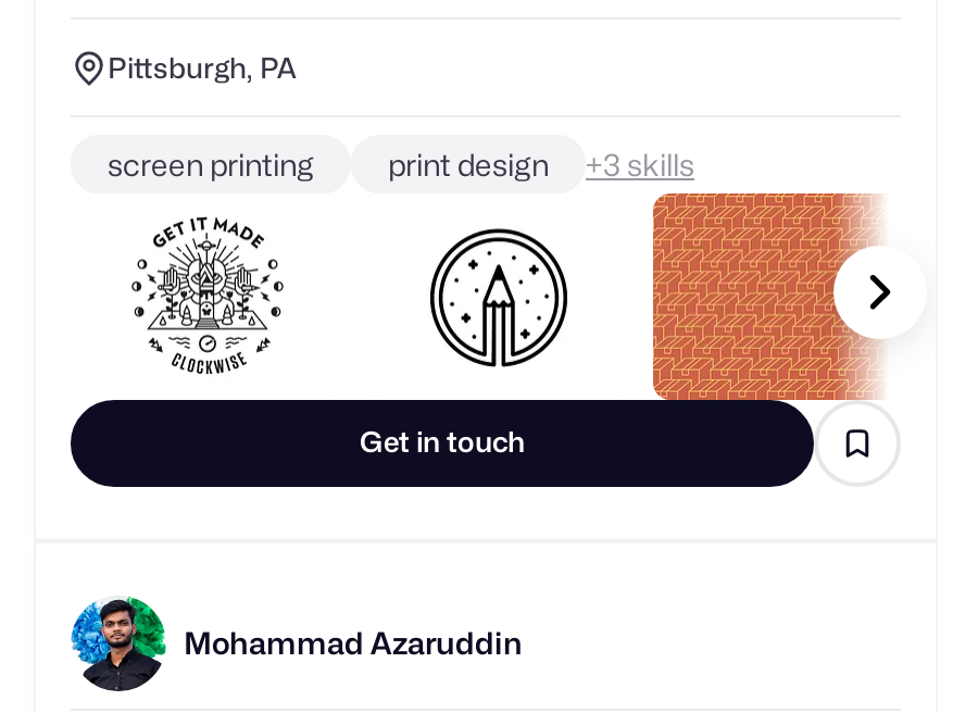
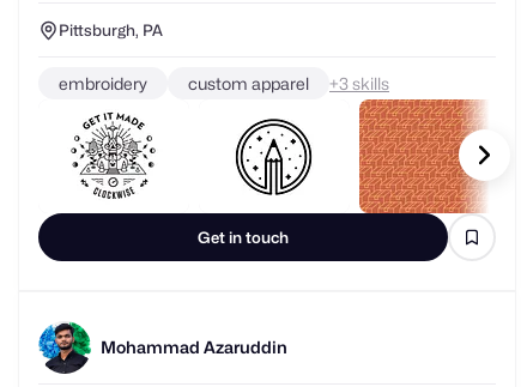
[108,145,549,182] screen printing | print design -> [59,72,309,93] embroidery | custom apparel

